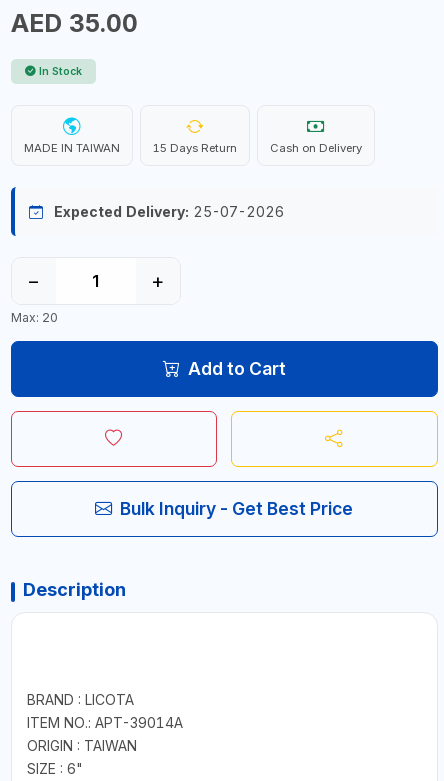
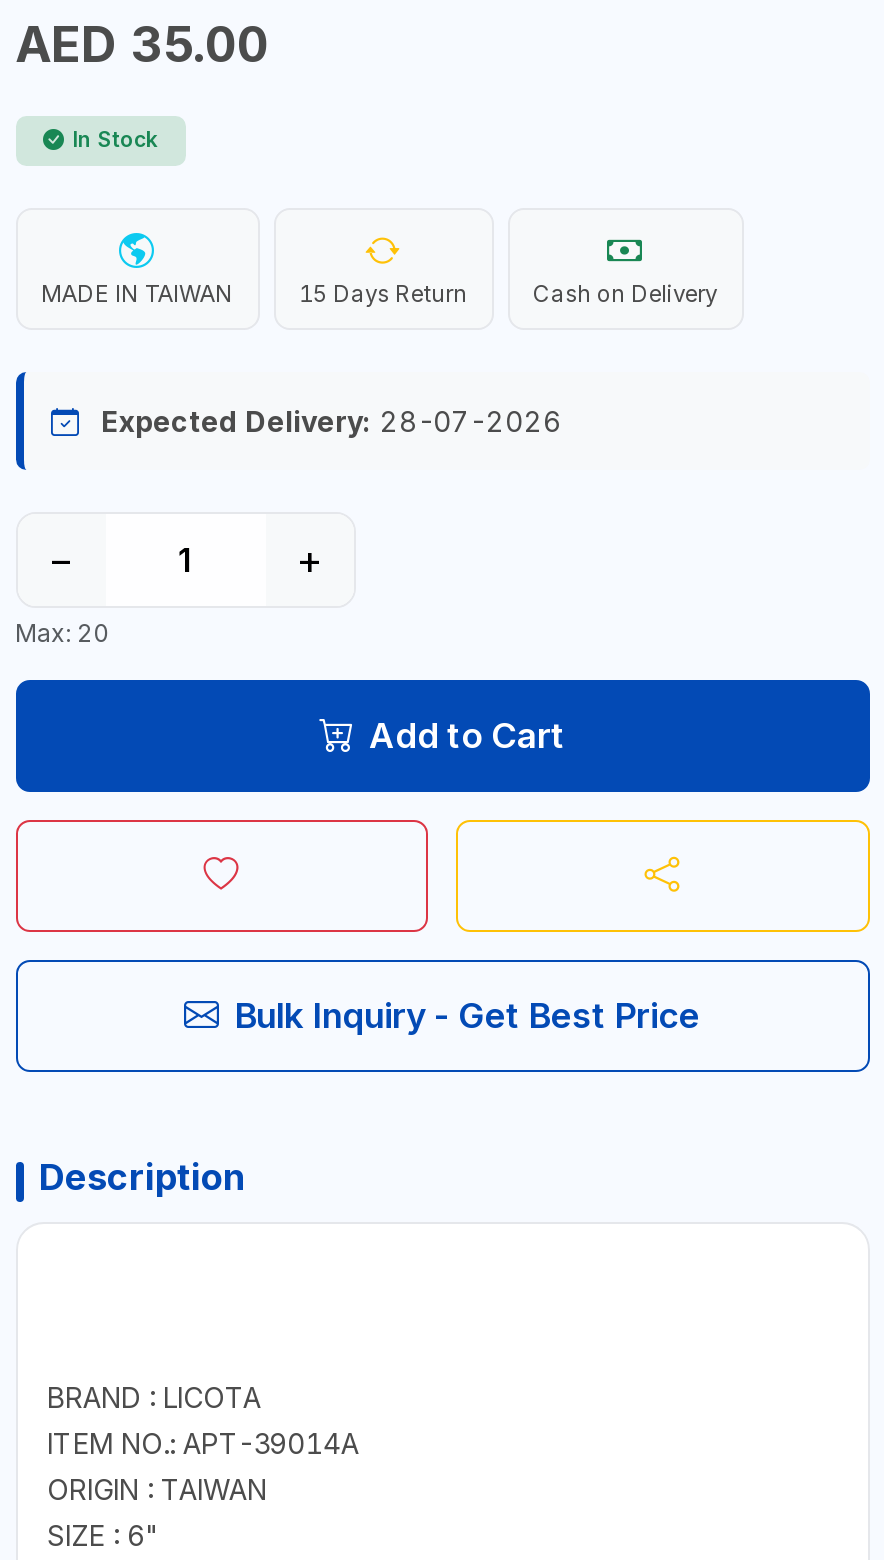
[53,203,283,220] Expected Delivery: 25-07-2026 -> [101,404,561,438] Expected Delivery: 28-07-2026

